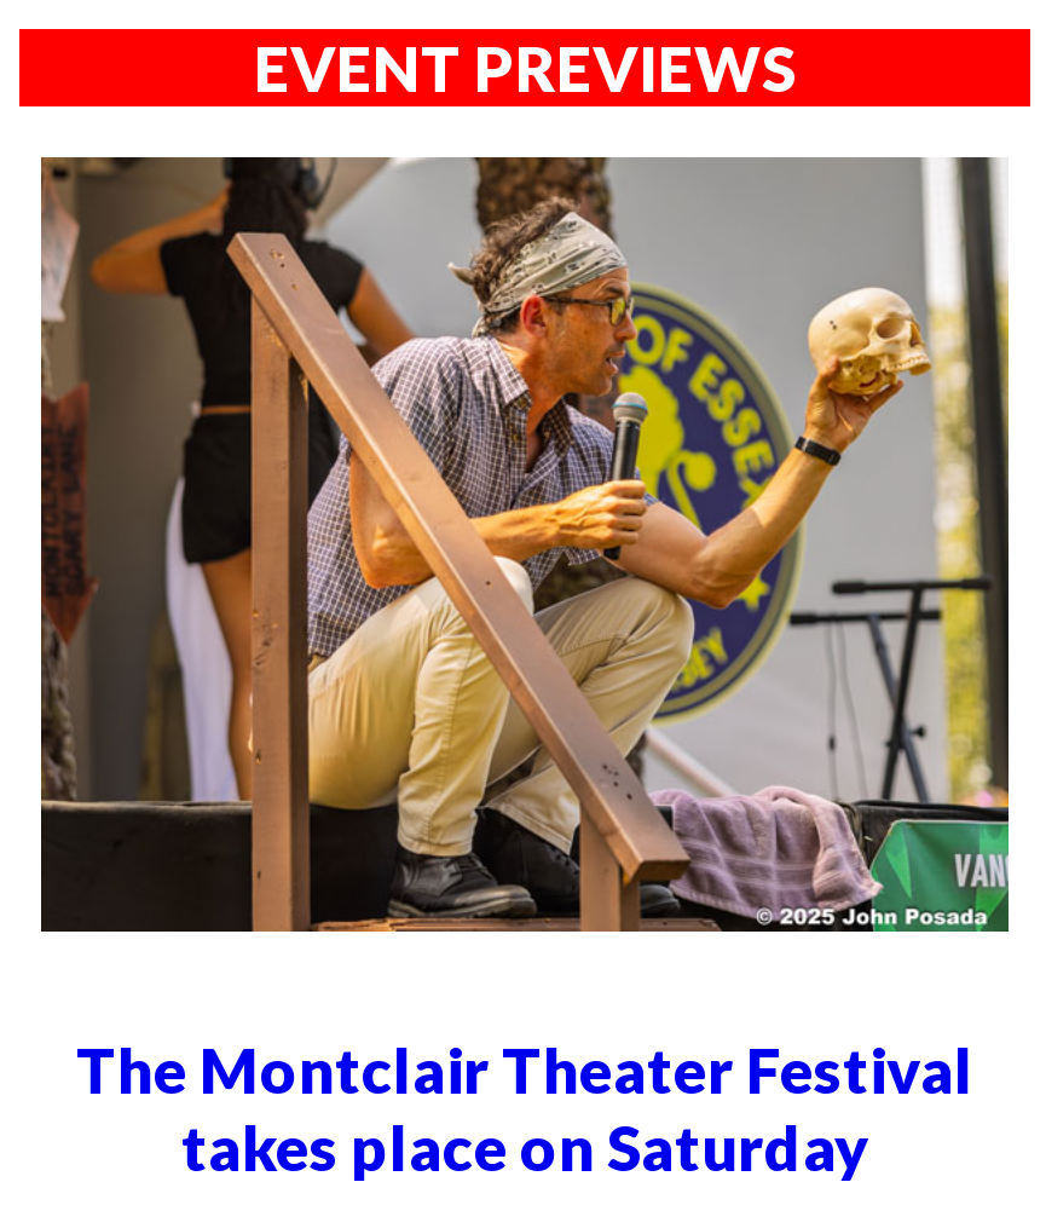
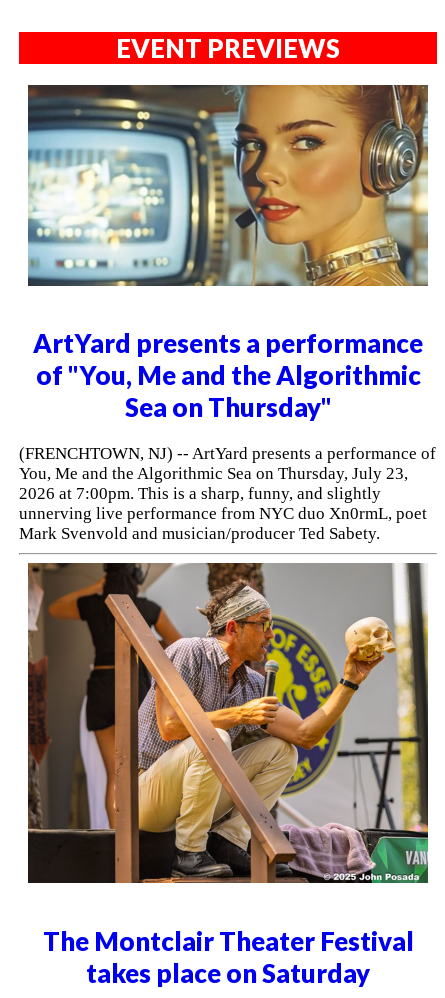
none -> [19,328,436,543] ArtYard presents a performance | of "You, Me and the Algorithmic | Sea on Thursday" | (FRENCHTOWN, NJ) -- ArtYard presents a performance of | You, Me and the Algorithmic Sea on Thursday, July 23, | 2026 at 7:00pm. This is a sharp, funny, and slightly | unnerving live performance from NYC duo Xn0rmL, poet | Mark Svenvold and musician/producer Ted Sabety.
none -> [27,84,429,287] [image]

